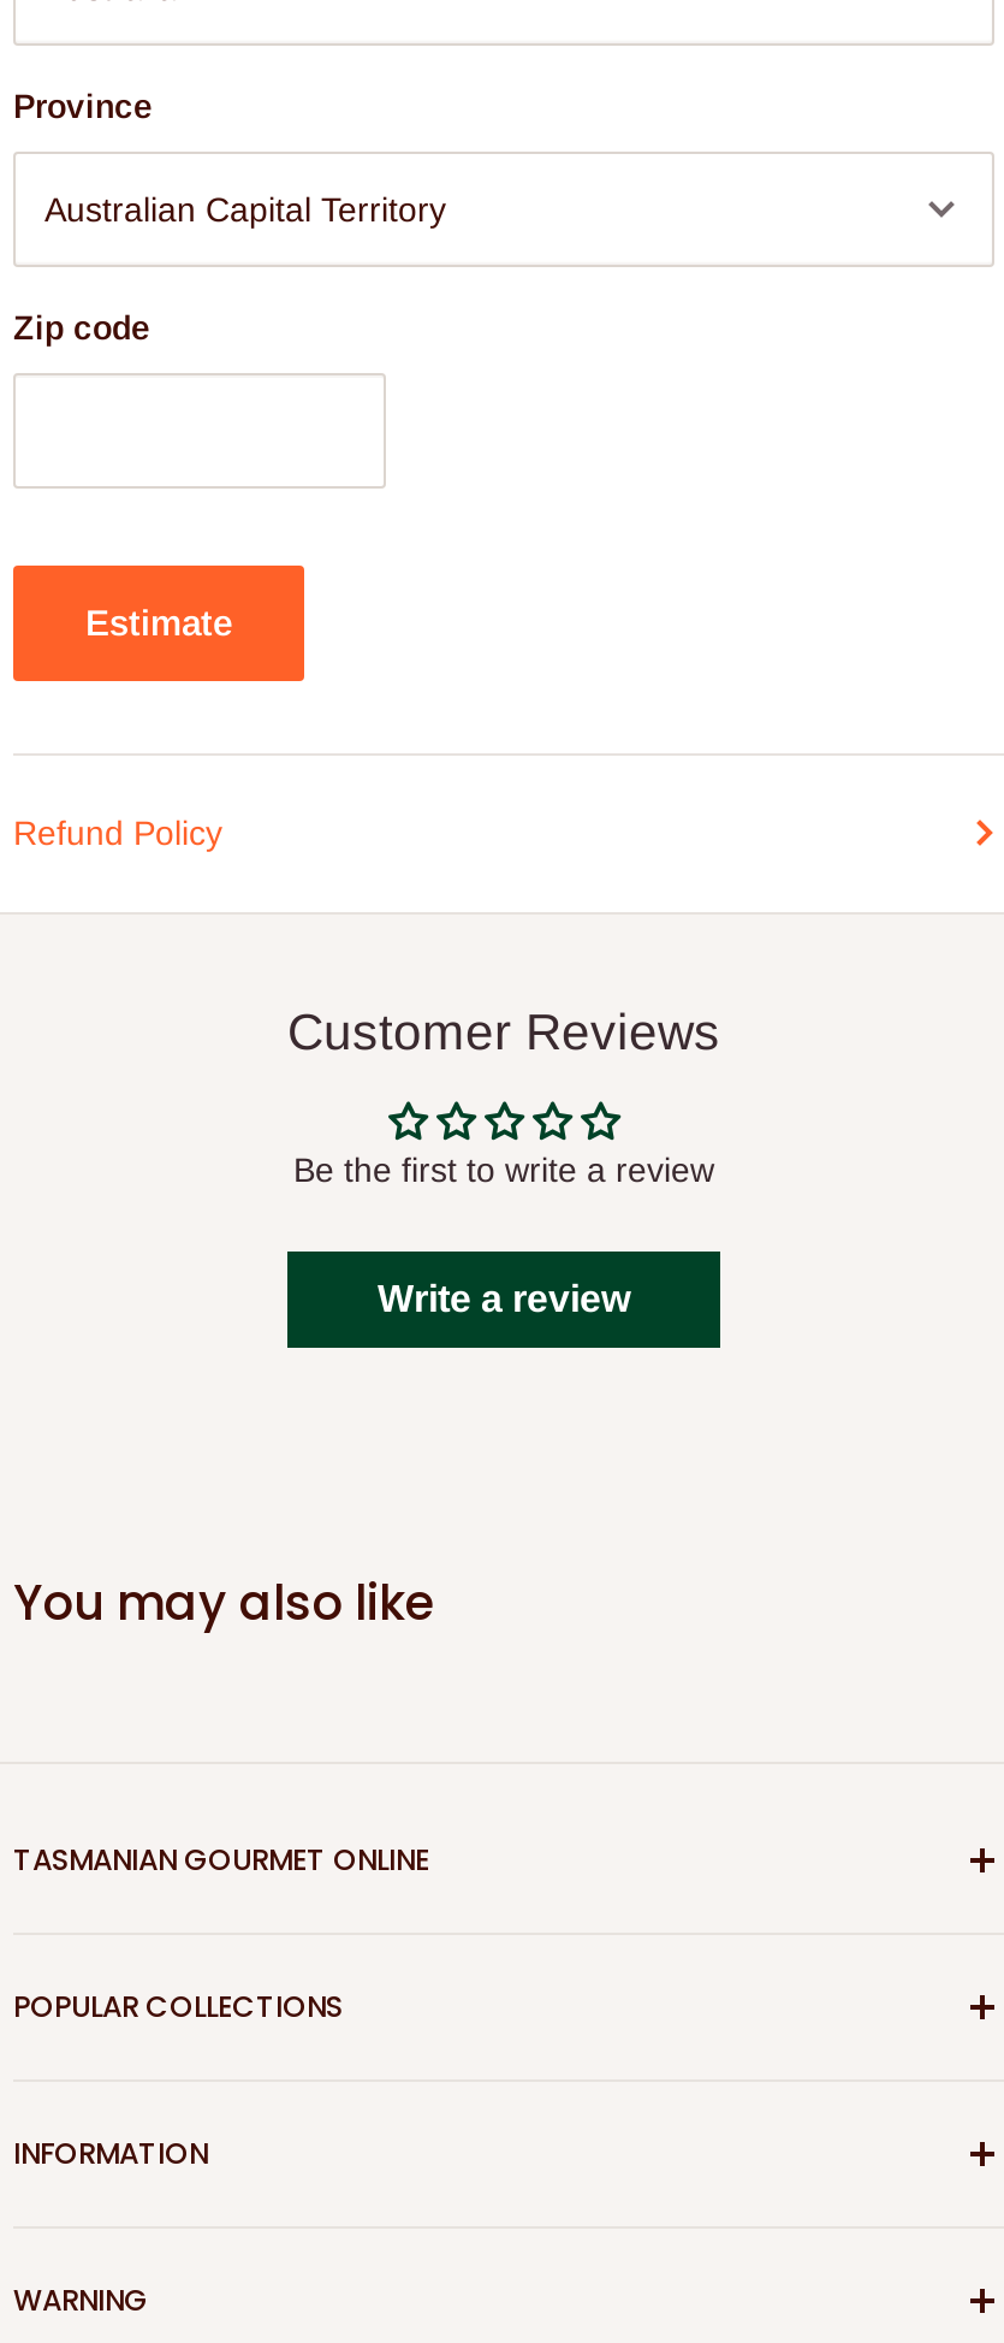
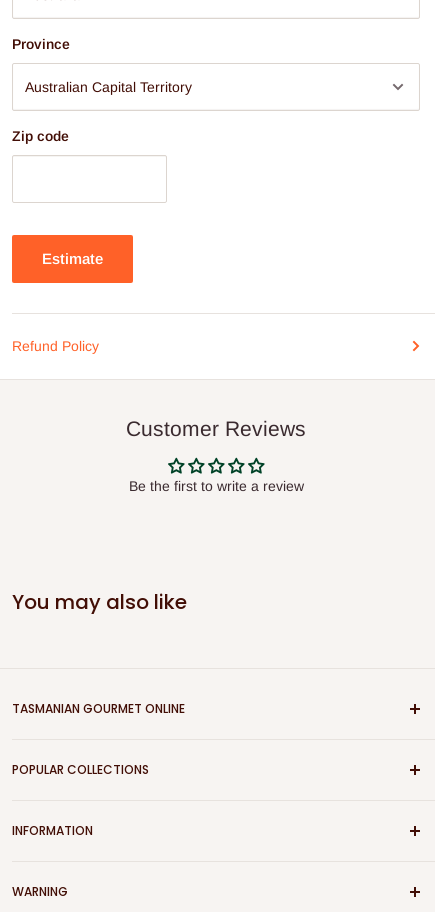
[378,1278,630,1319] Write a review -> none

